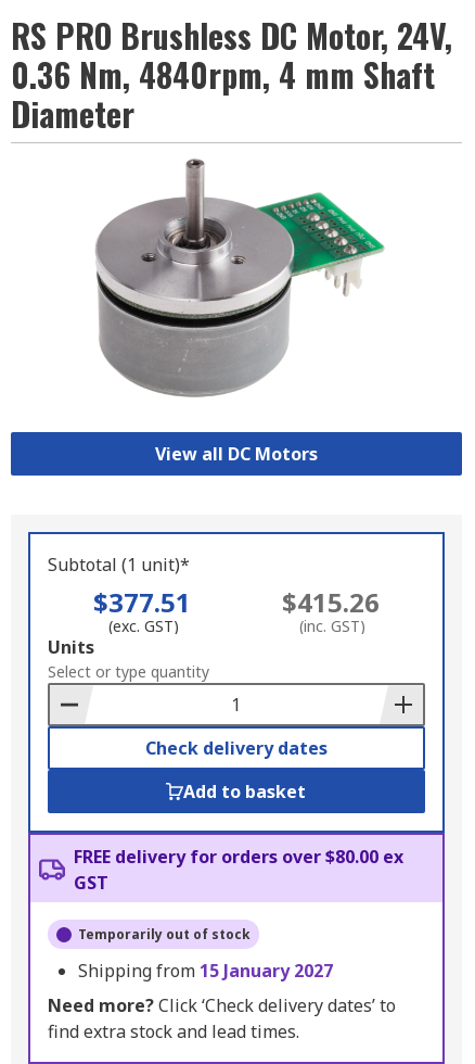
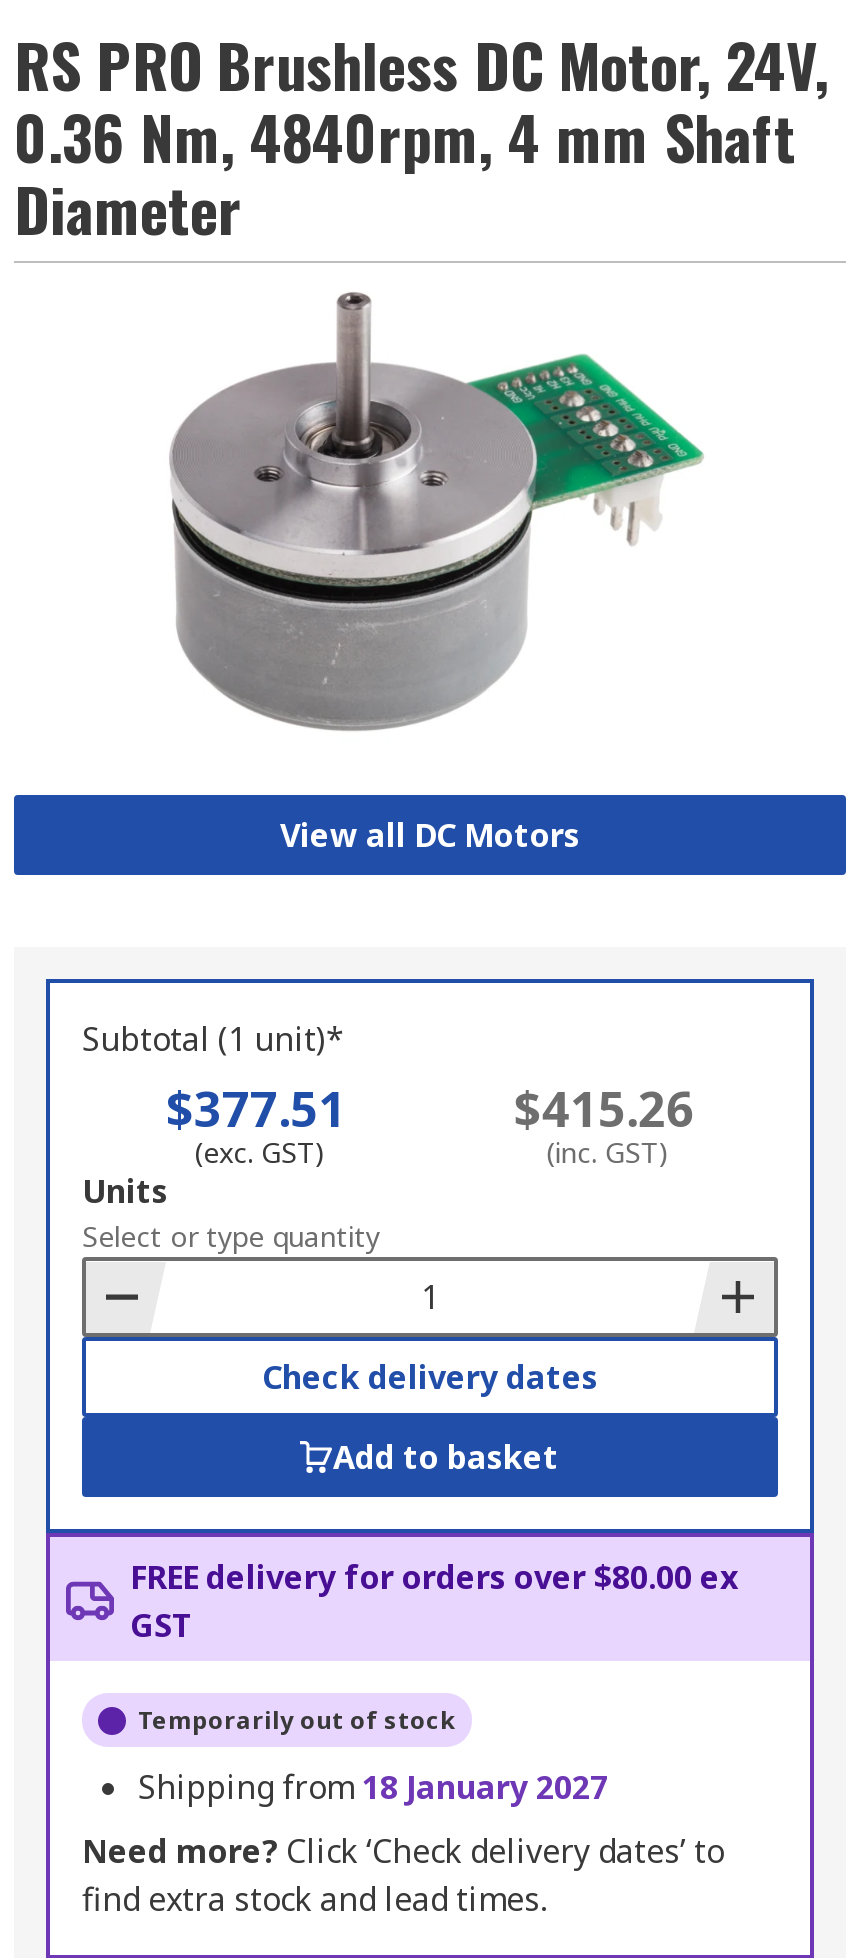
[78,959,333,983] Shipping from 15 January 2027 -> [138,1766,608,1810] Shipping from 18 January 2027

